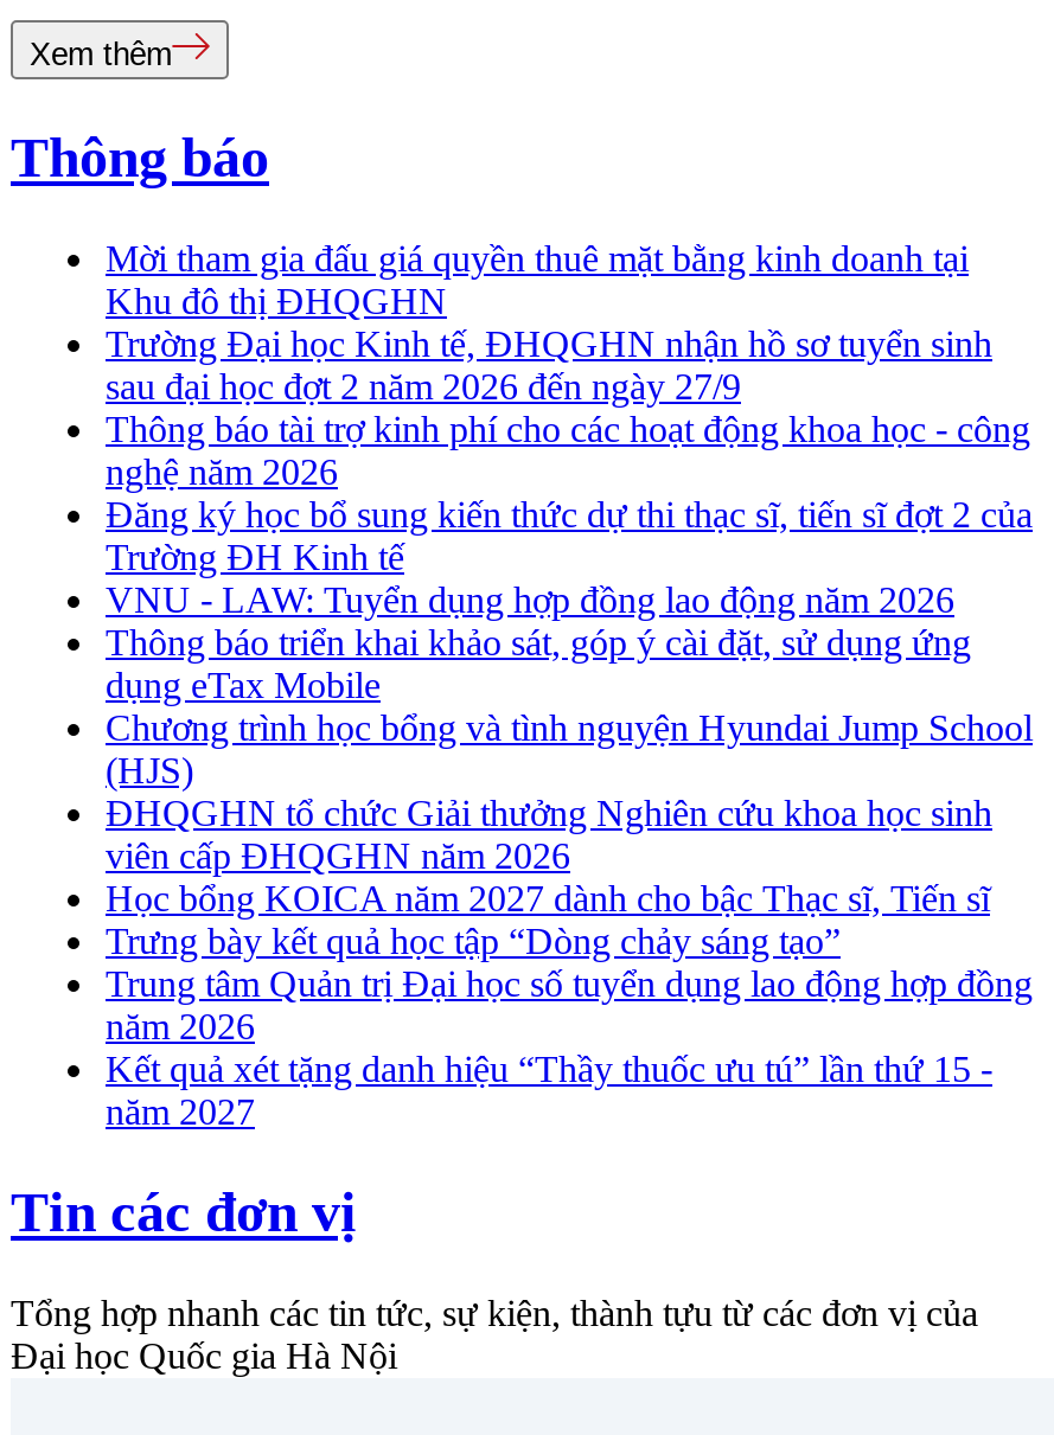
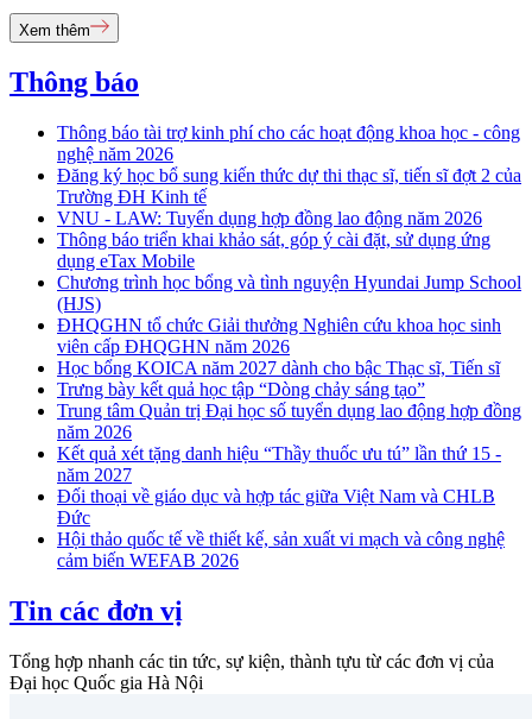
[106,239,992,407] Mời tham gia đấu giá quyền thuê mặt bằng kinh doanh tại | Khu đô thị ĐHQGHN | Trường Đại học Kinh tế, ĐHQGHN nhận hồ sơ tuyển sinh | sau đại học đợt 2 năm 2026 đến ngày 27/9 -> none
moved [106,409,1033,1132] -> [57,123,521,485]: Thông báo tài trợ kinh phí cho các hoạt động khoa học - công | nghệ năm 2026 | Đăng ký học bổ sung kiến thức dự thi thạc sĩ, tiến sĩ đợt 2 của | ... | Kết quả xét tặng danh hiệu “Thầy thuốc ưu tú” lần thứ 15 - | năm 2027
none -> [57,486,505,571] Đối thoại về giáo dục và hợp tác giữa Việt Nam và CHLB | Đức | Hội thảo quốc tế về thiết kế, sản xuất vi mạch và công nghệ | cảm biến WEFAB 2026

